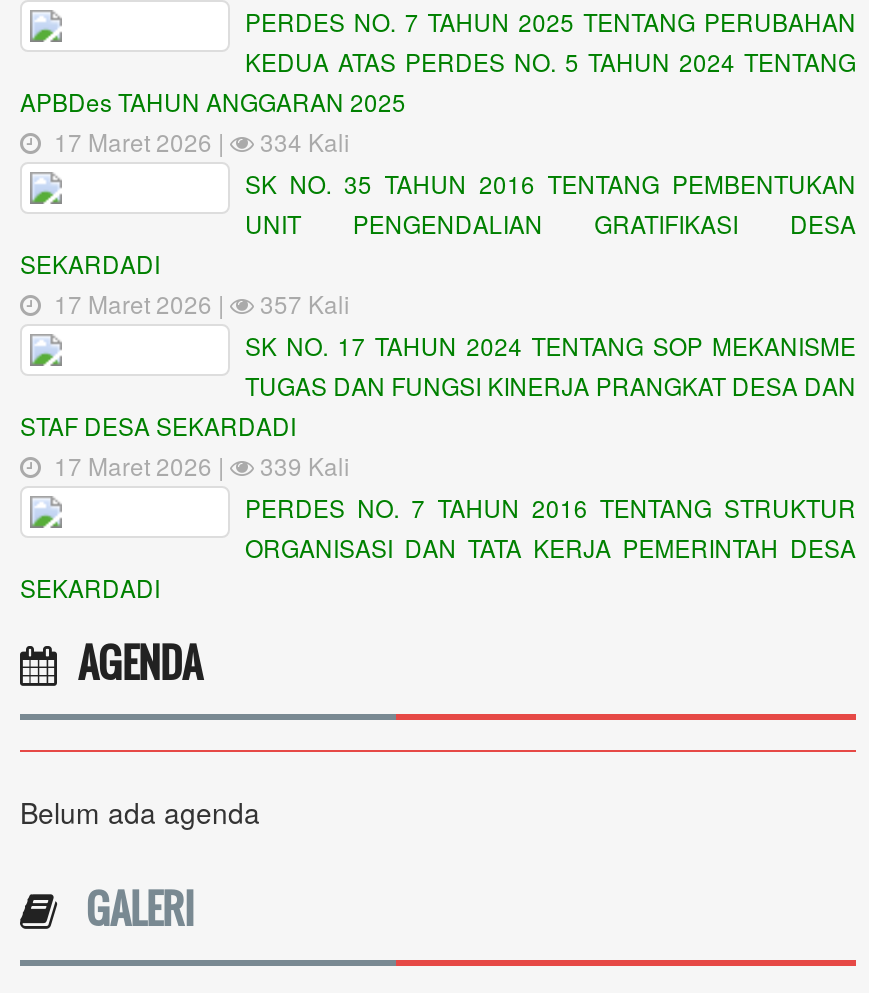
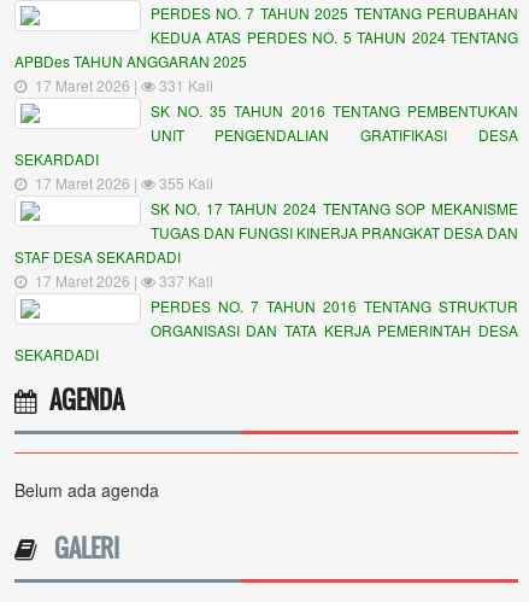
[254,124,350,158] 334 Kali -> [155,75,213,95] 331 Kali
[254,286,350,320] 357 Kali -> [155,173,213,193] 355 Kali
[254,448,350,482] 339 Kali -> [155,270,213,291] 337 Kali

